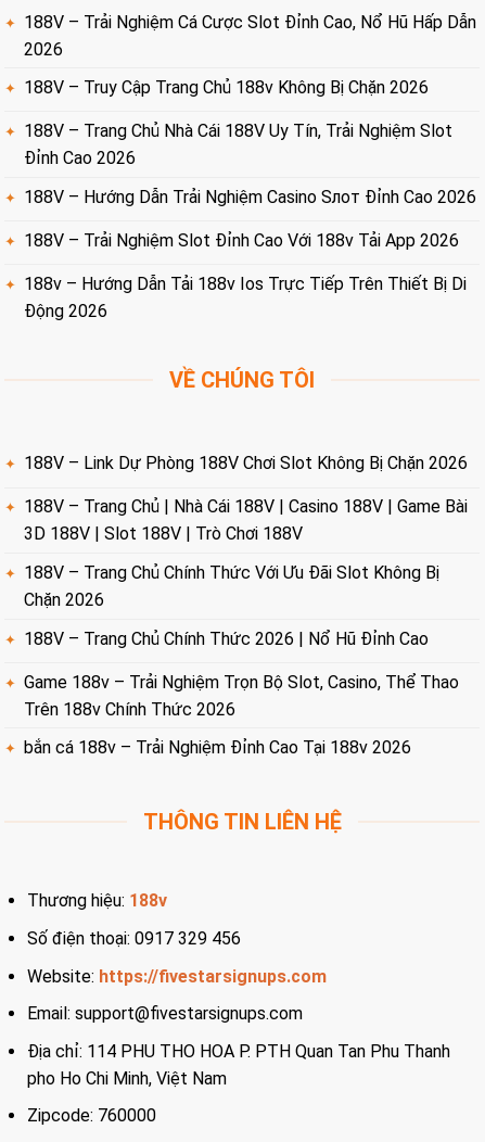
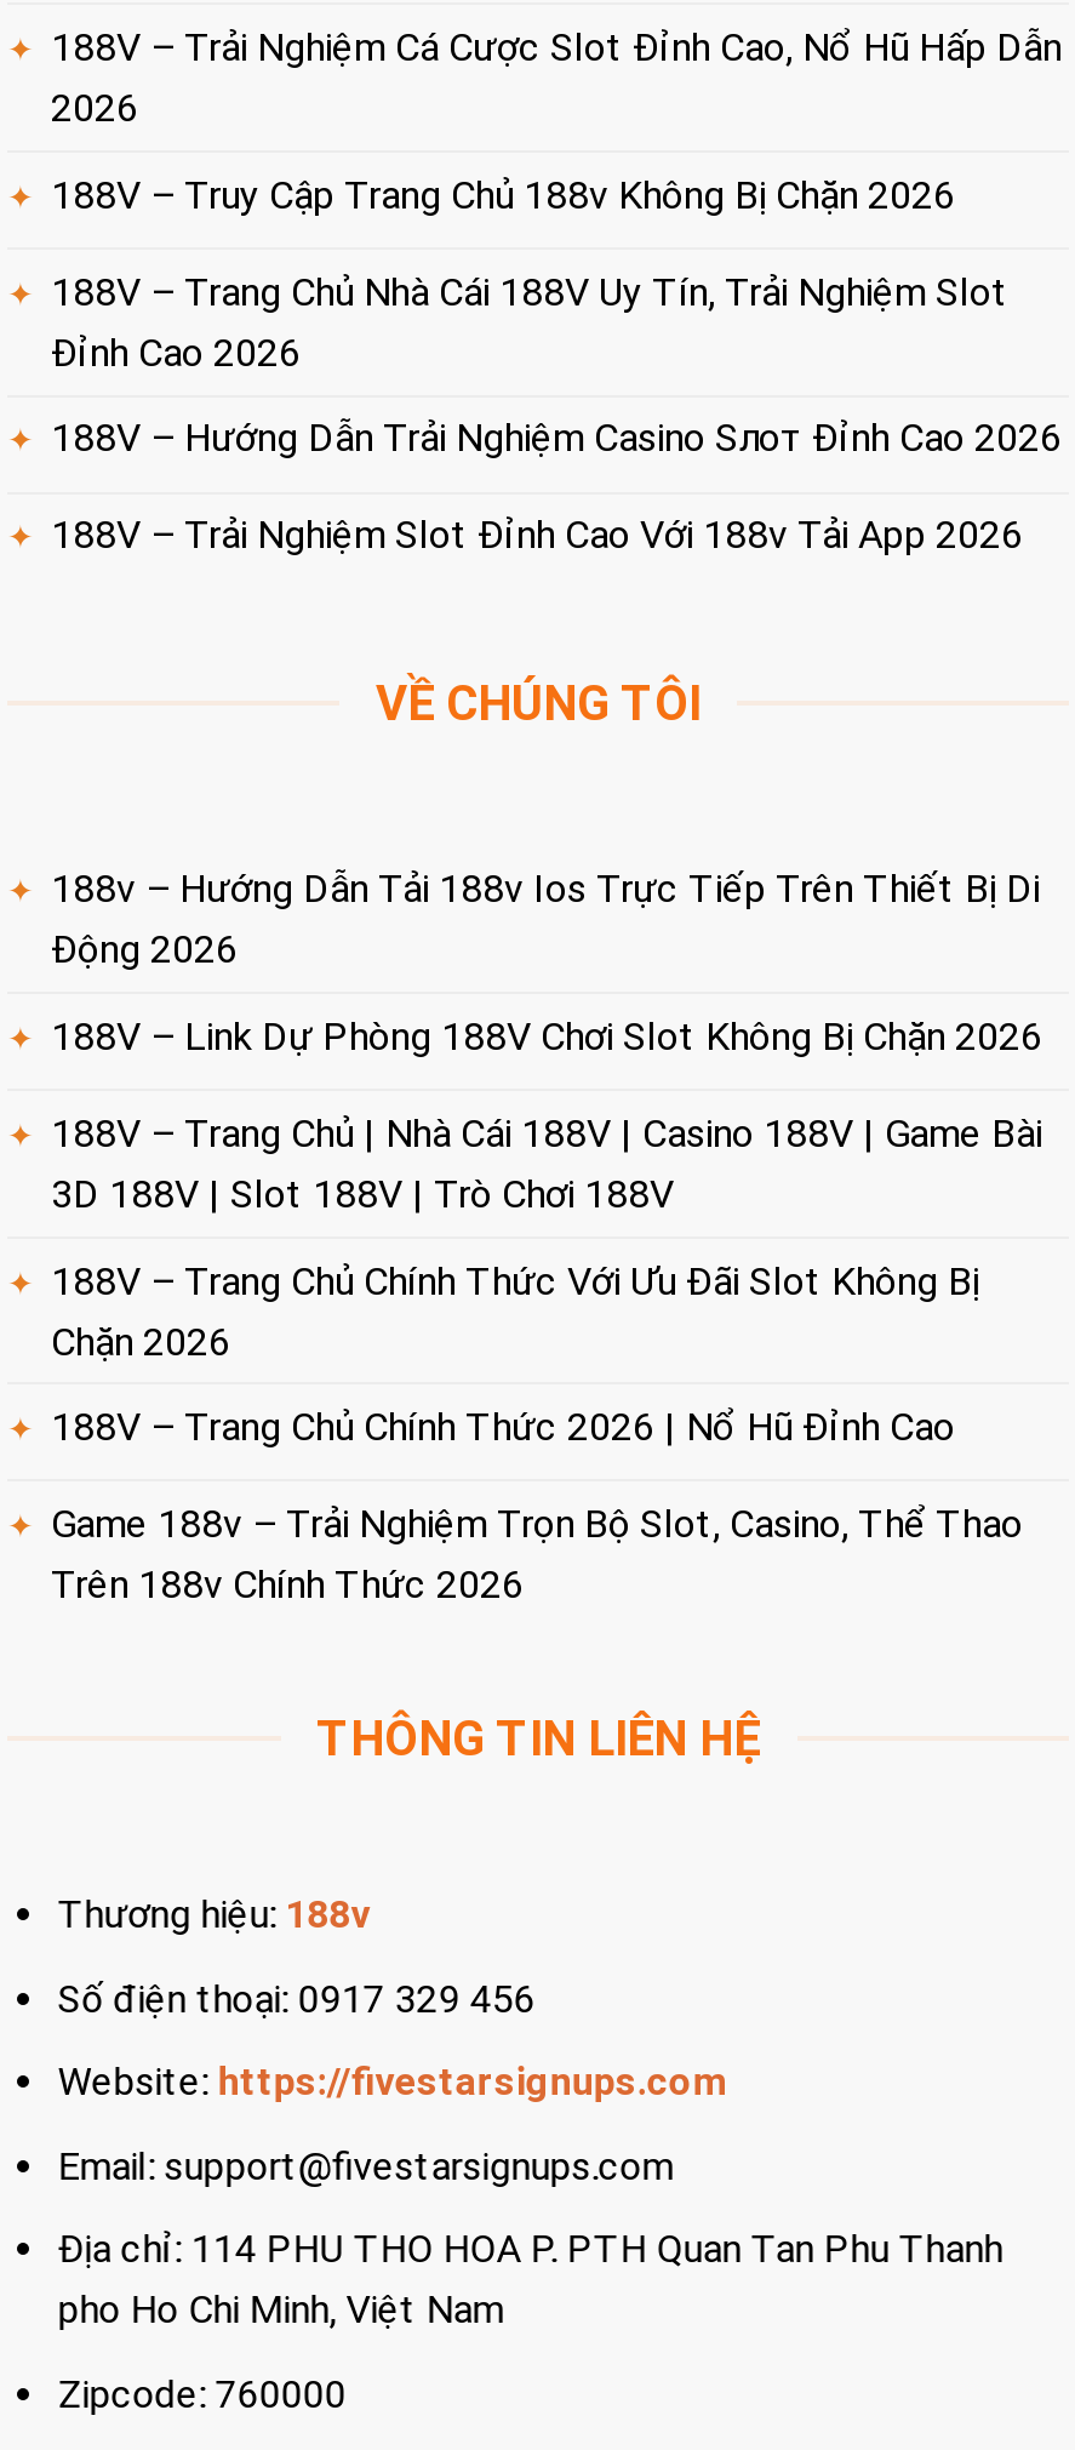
moved [24,273,467,321] -> [51,866,1040,973]: 188v – Hướng Dẫn Tải 188v Ios Trực Tiếp Trên Thiết Bị Di | Động 2026
moved [169,366,315,393] -> [376,673,701,731]: VỀ CHÚNG TÔI
[24,737,411,758] bắn cá 188v – Trải Nghiệm Đỉnh Cao Tại 188v 2026 -> none

